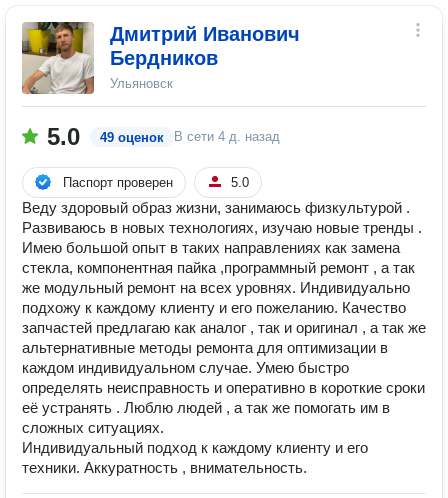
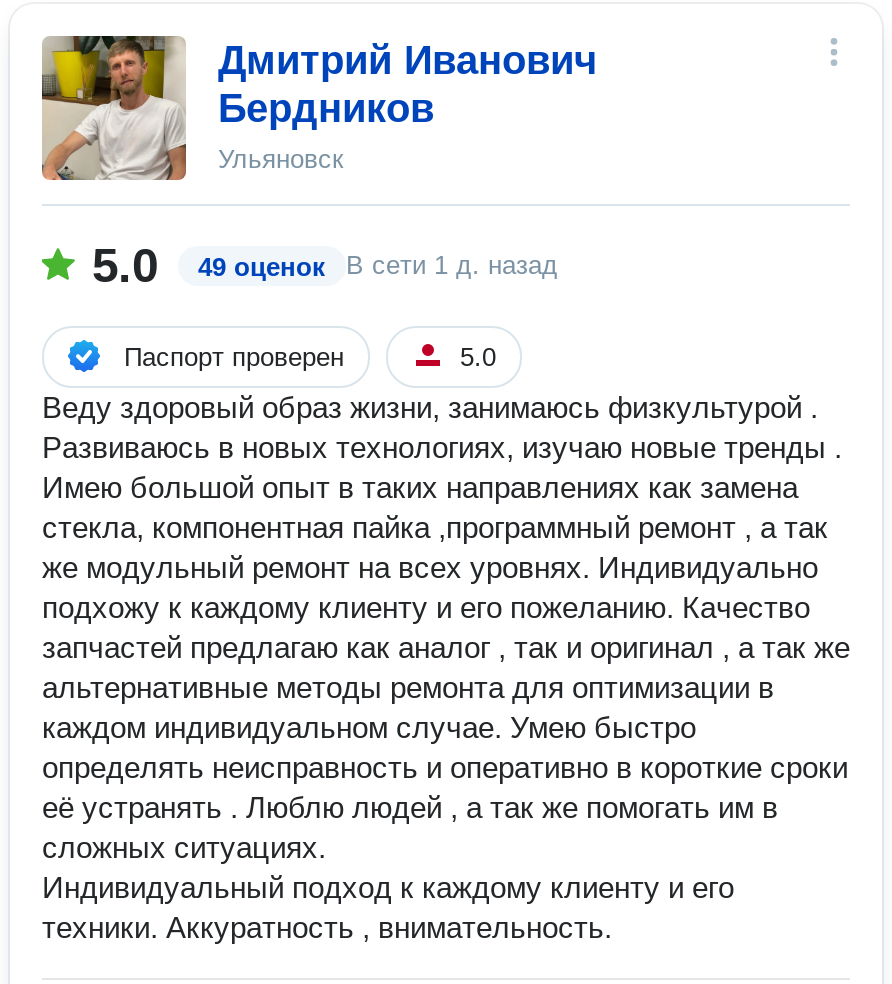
[47,123,280,150] 5.0 49 оценок В сети 4 д. назад -> [92,238,558,292] 5.0 49 оценок В сети 1 д. назад

